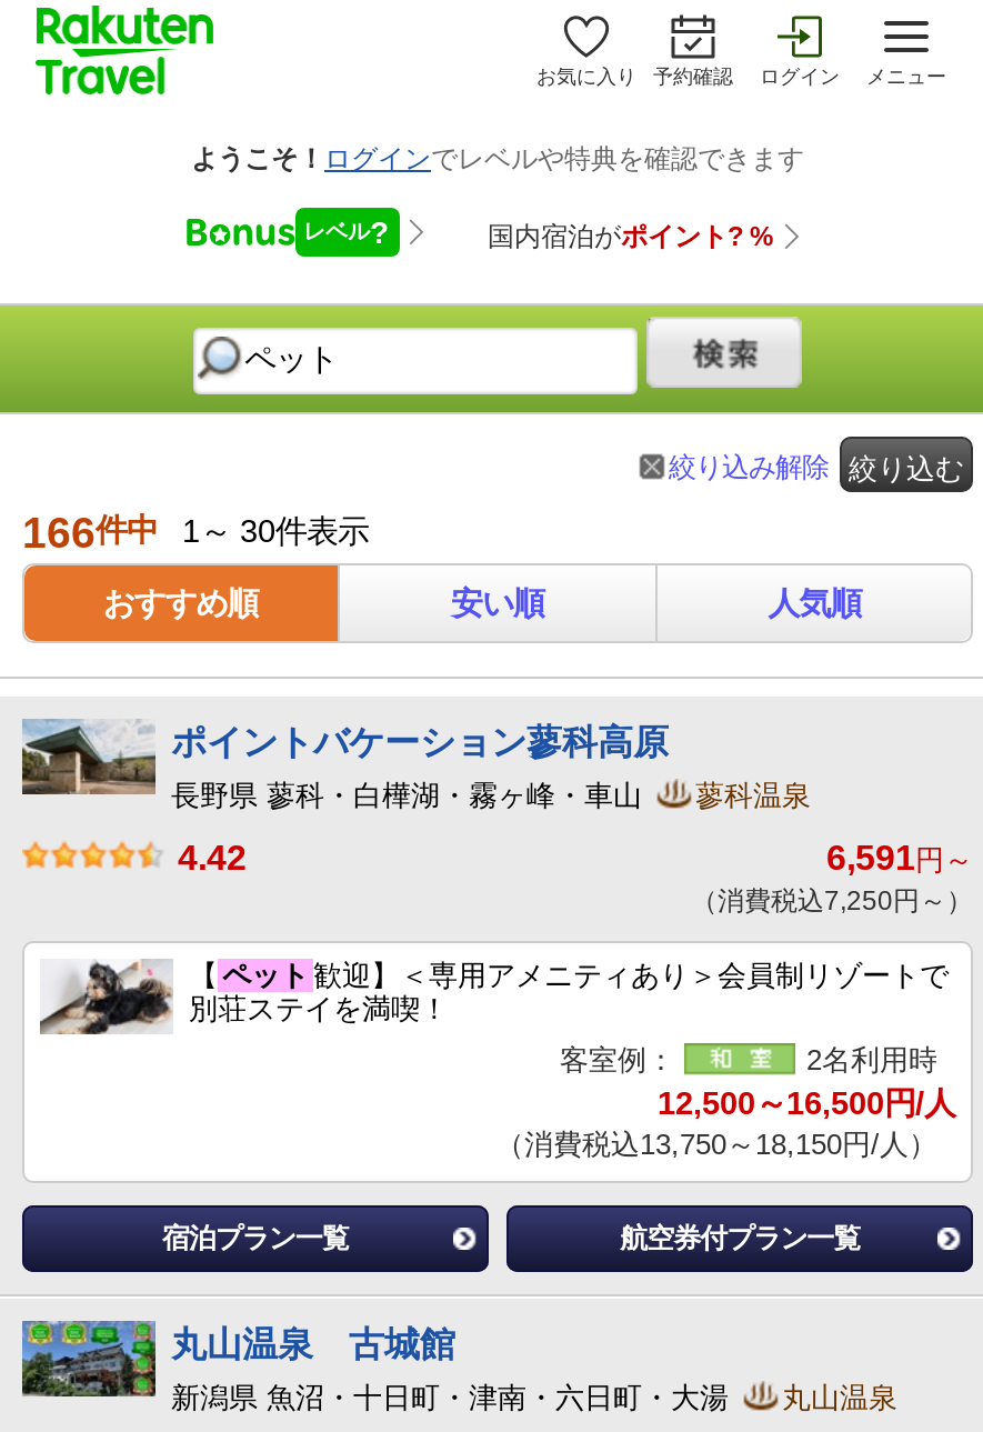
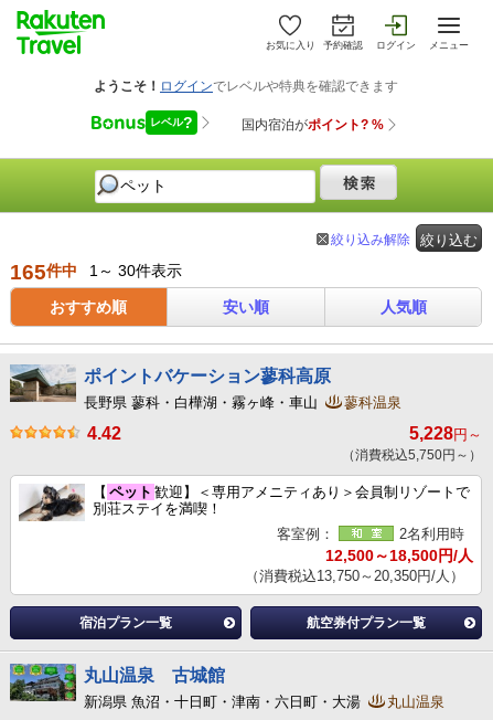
[22,510,369,557] 166件中 1～ 30件表示 -> [10,261,182,284] 165件中 1～ 30件表示
[826,839,973,877] 6,591円～ -> [409,424,482,443] 5,228円～
[691,885,973,917] （消費税込7,250円～） -> [342,447,482,463] （消費税込5,750円～）
[658,1085,955,1121] 12,500～16,500円/人 -> [325,547,473,564] 12,500～18,500円/人
[495,1128,937,1161] （消費税込13,750～18,150円/人） -> [245,568,464,584] （消費税込13,750～20,350円/人）

